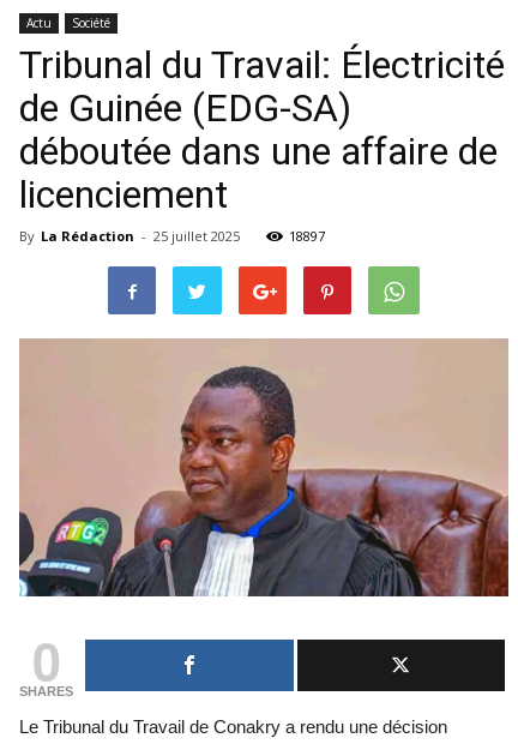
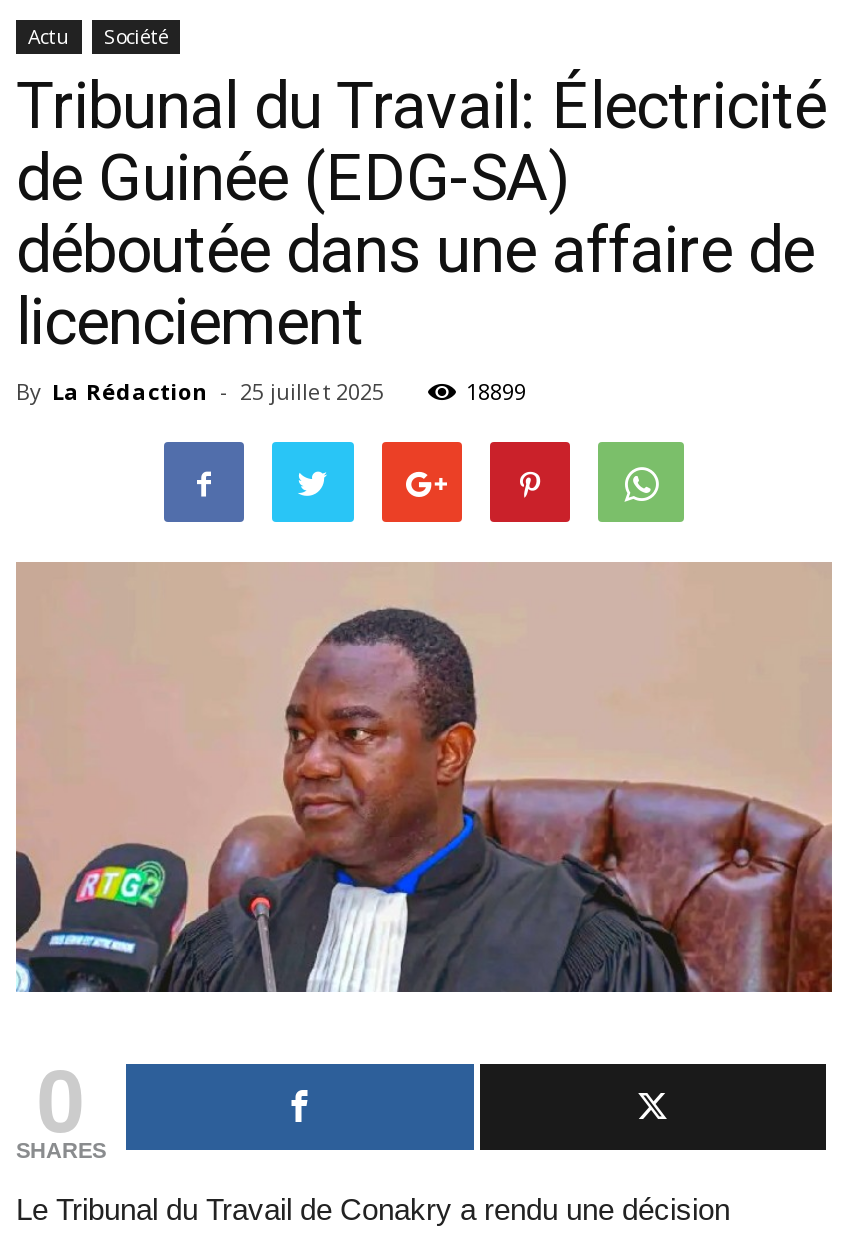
[289,227,325,245] 18897 -> [466,376,526,406] 18899

